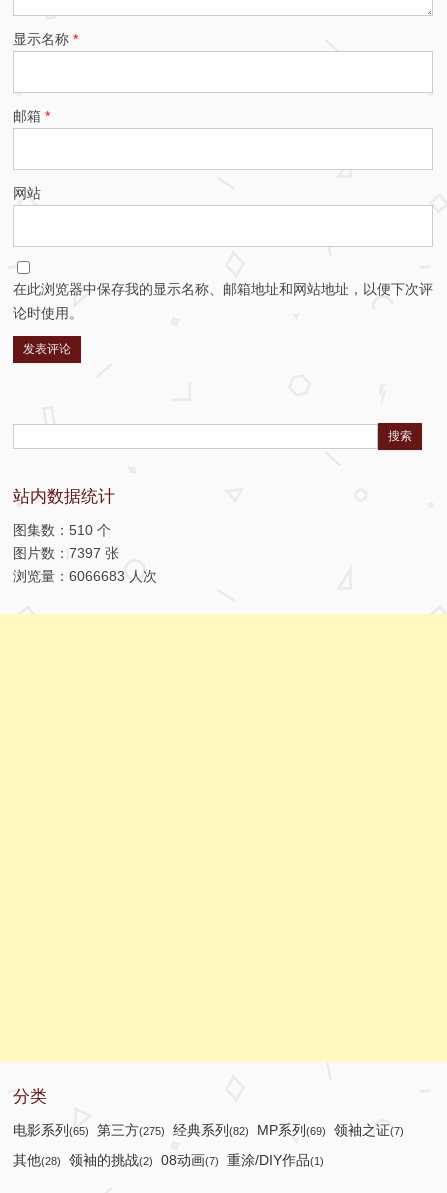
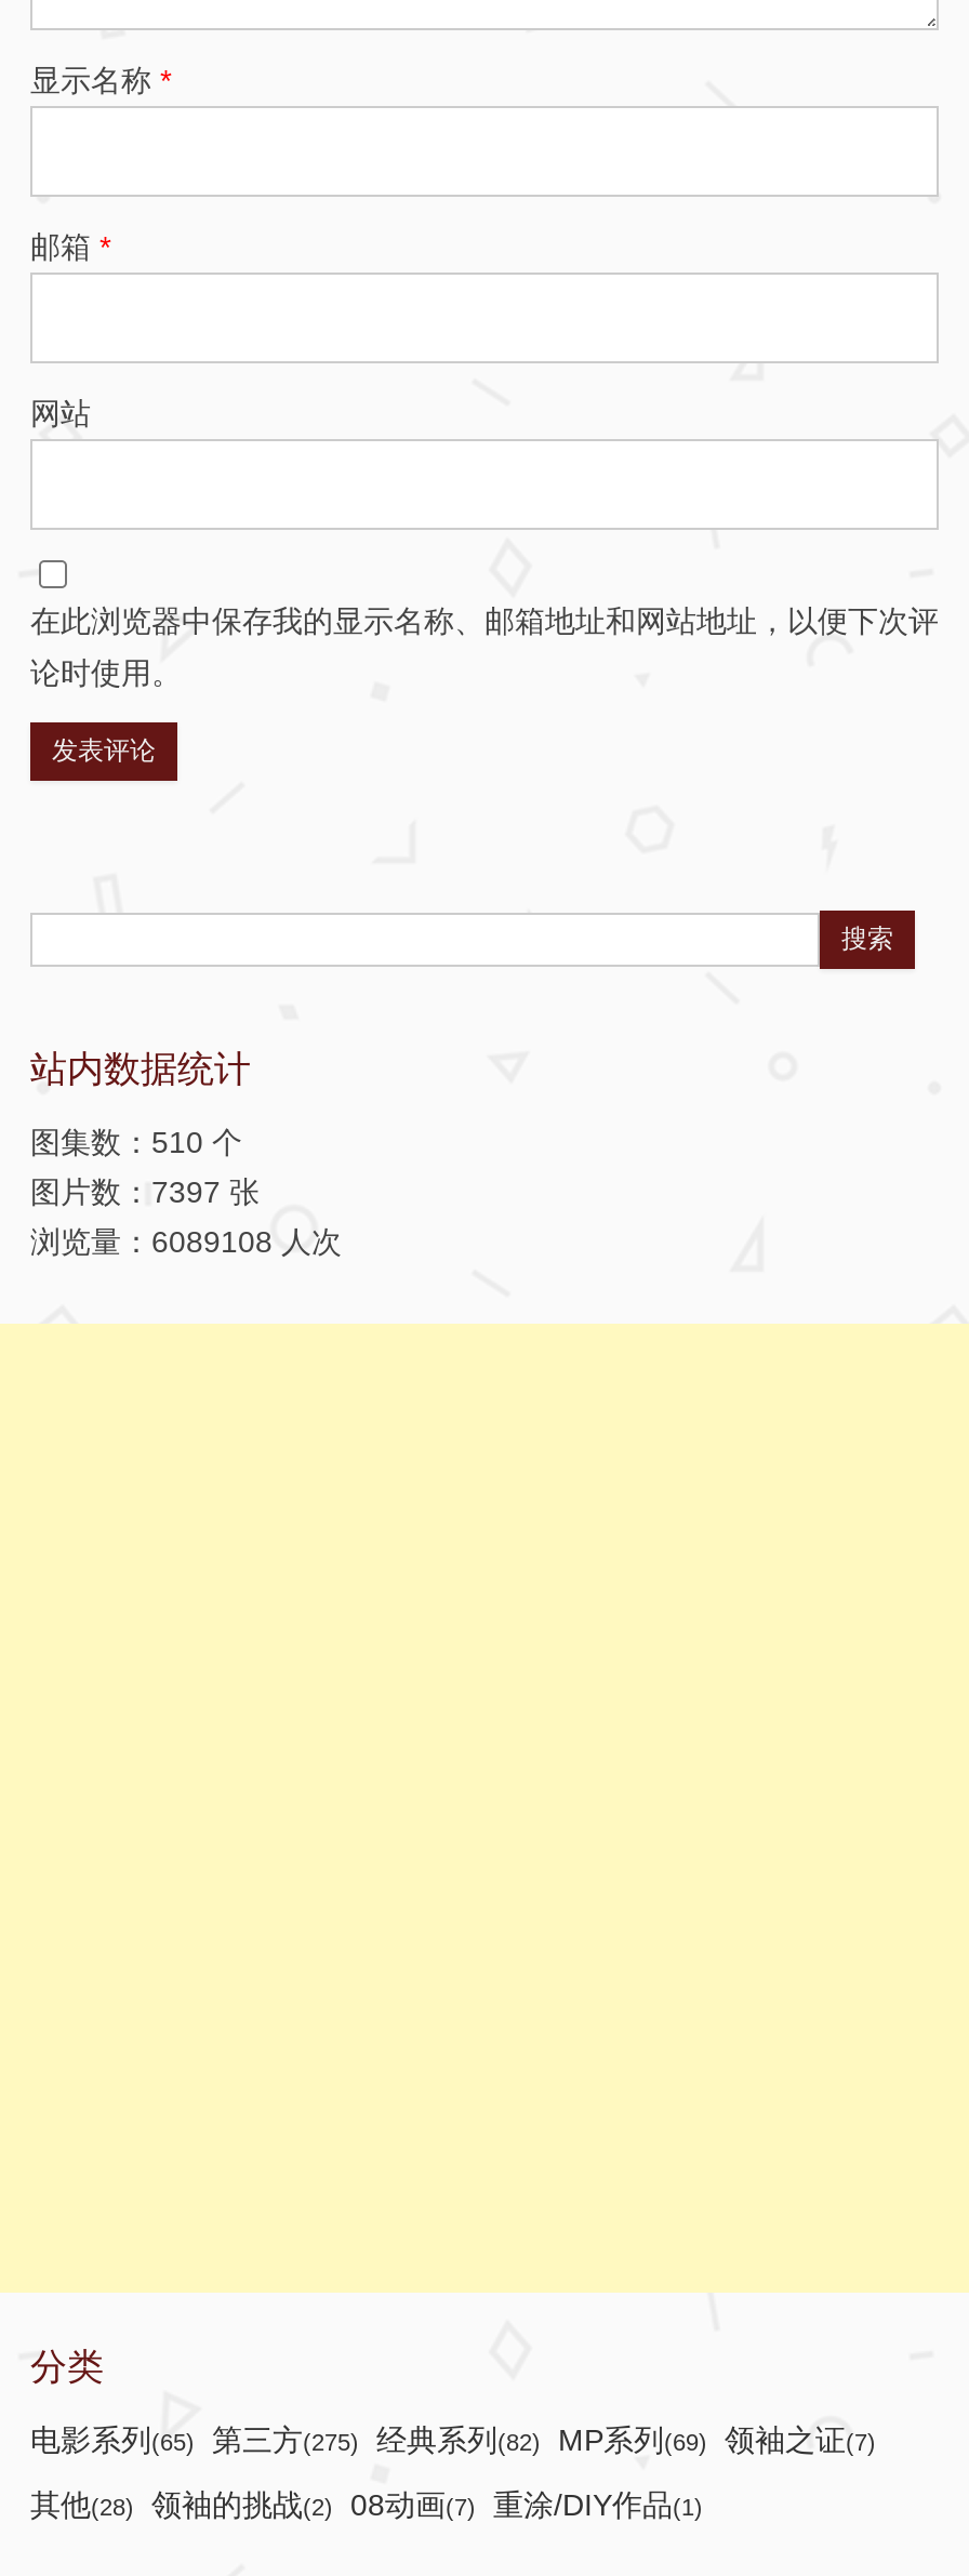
[13,568,157,584] 浏览量：6066683 人次 -> [30,1224,342,1259] 浏览量：6089108 人次

